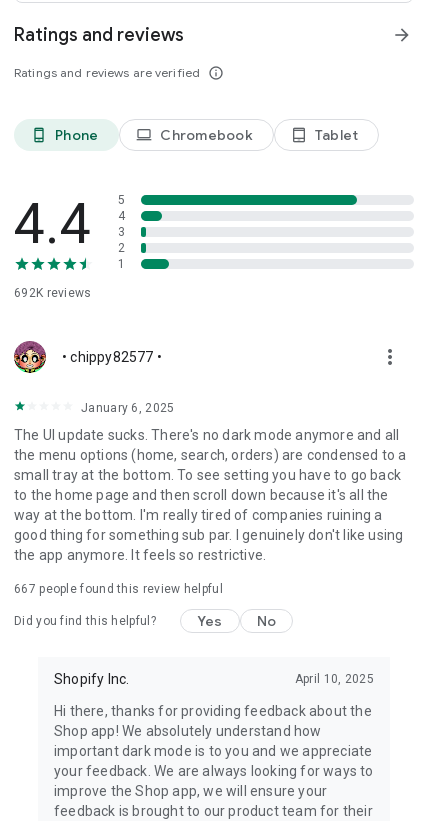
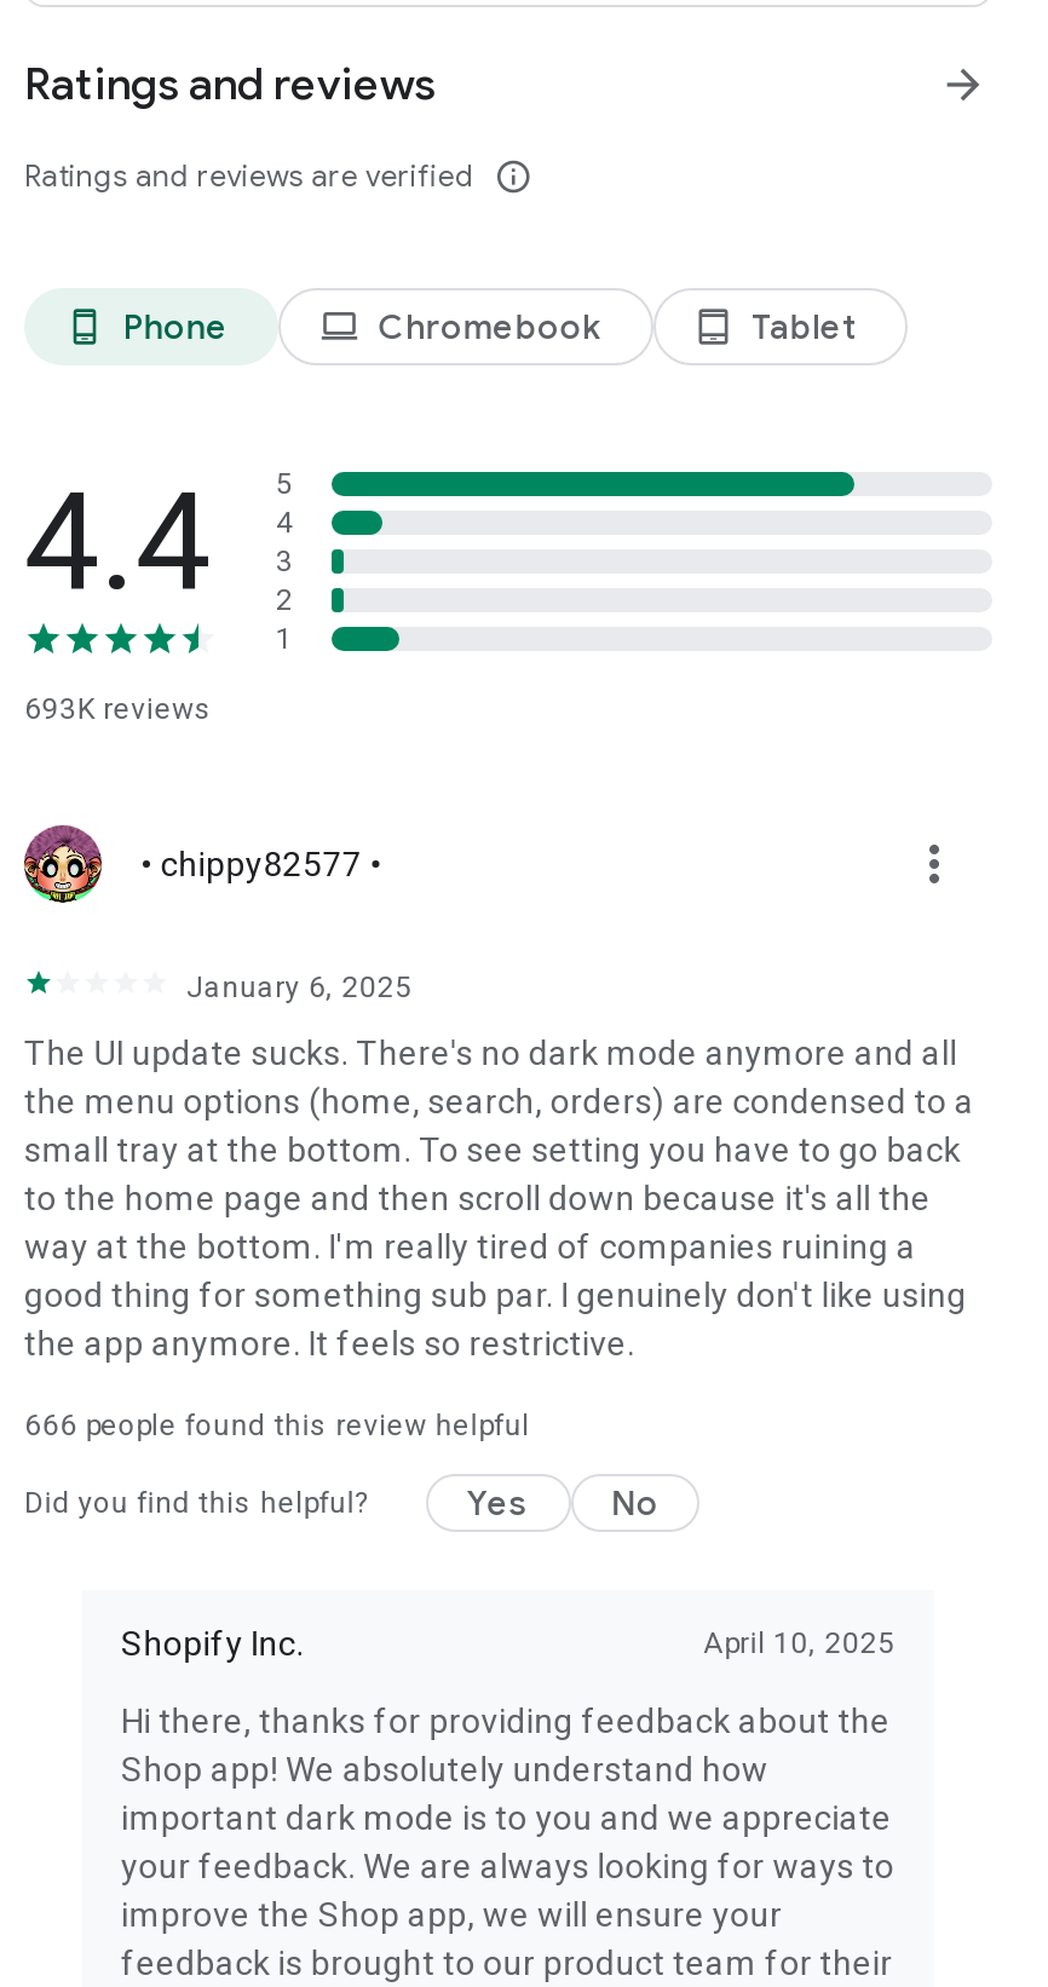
[14,286,92,300] 692K reviews -> [24,692,212,726] 693K reviews
[14,582,223,596] 667 people found this review helpful -> [24,1409,530,1442] 666 people found this review helpful

